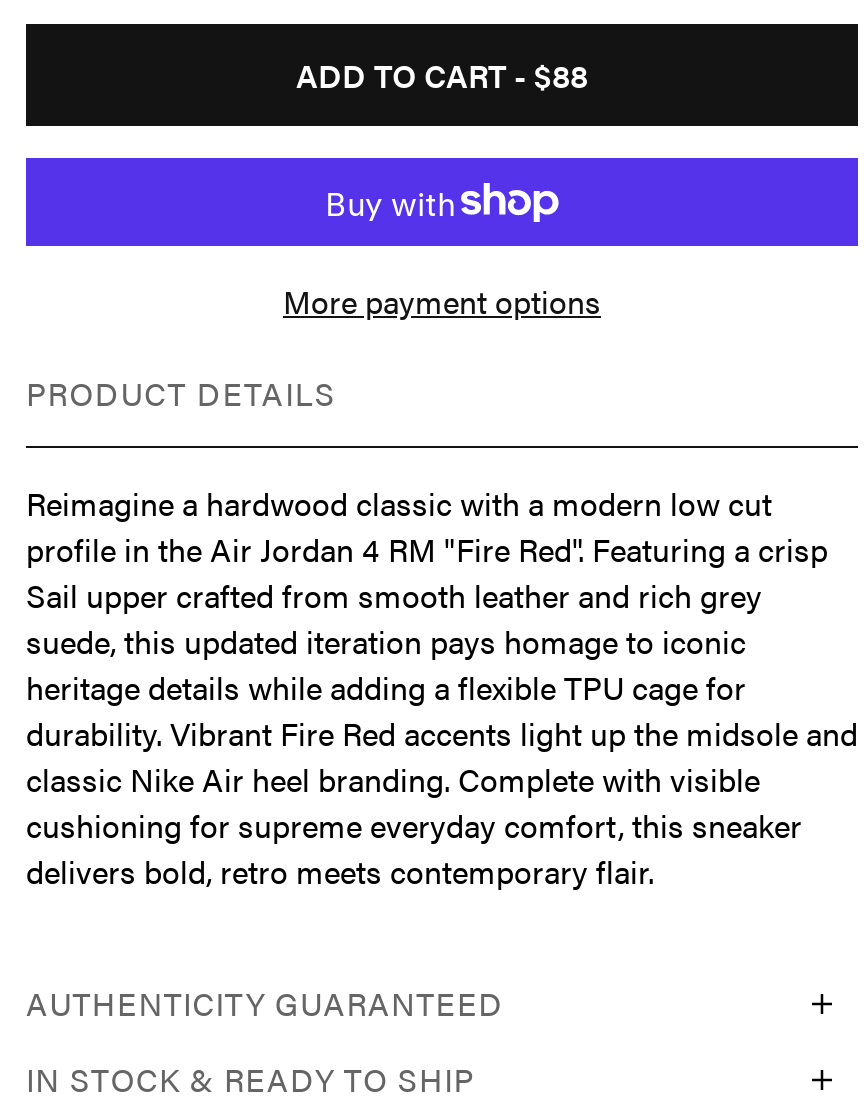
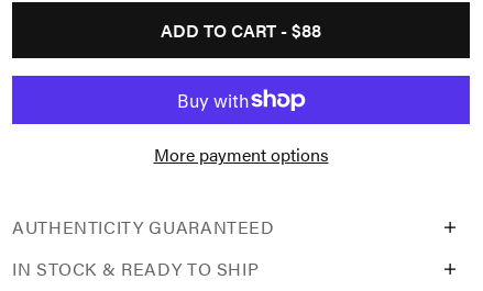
[26,370,858,894] PRODUCT DETAILS | Reimagine a hardwood classic with a modern low cut | profile in the Air Jordan 4 RM "Fire Red". Featuring a crisp | Sail upper crafted from smooth leather and rich grey | suede, this updated iteration pays homage to iconic | heritage details while adding a flexible TPU cage for | durability. Vibrant Fire Red accents light up the midsole and | classic Nike Air heel branding. Complete with visible | cushioning for supreme everyday comfort, this sneaker | delivers bold, retro meets contemporary flair. -> none

